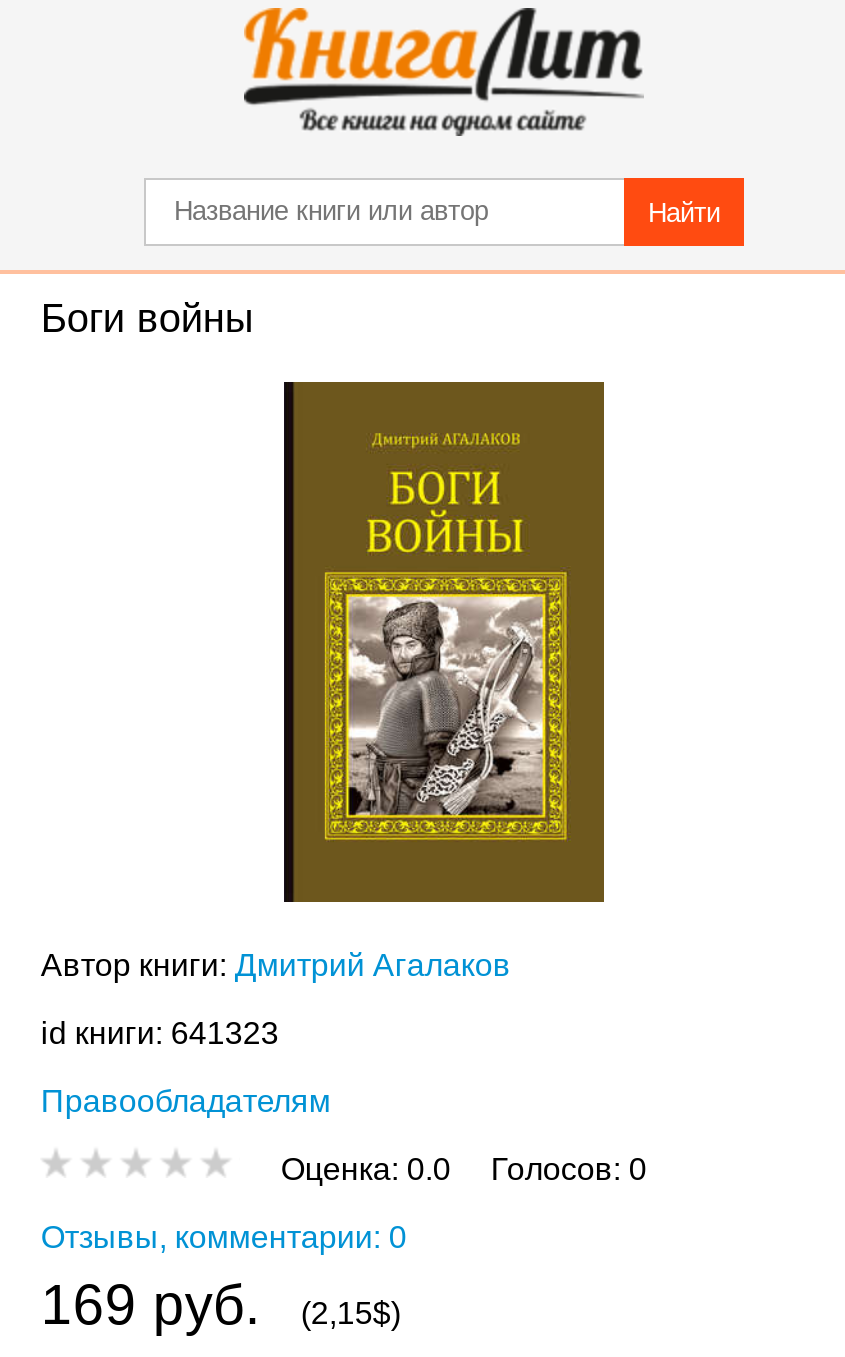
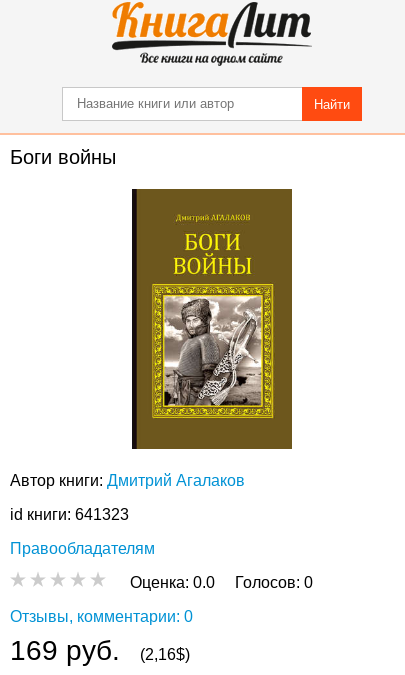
[41,1275,401,1337] 169 руб. (2,15$) -> [10,635,190,666] 169 руб. (2,16$)

